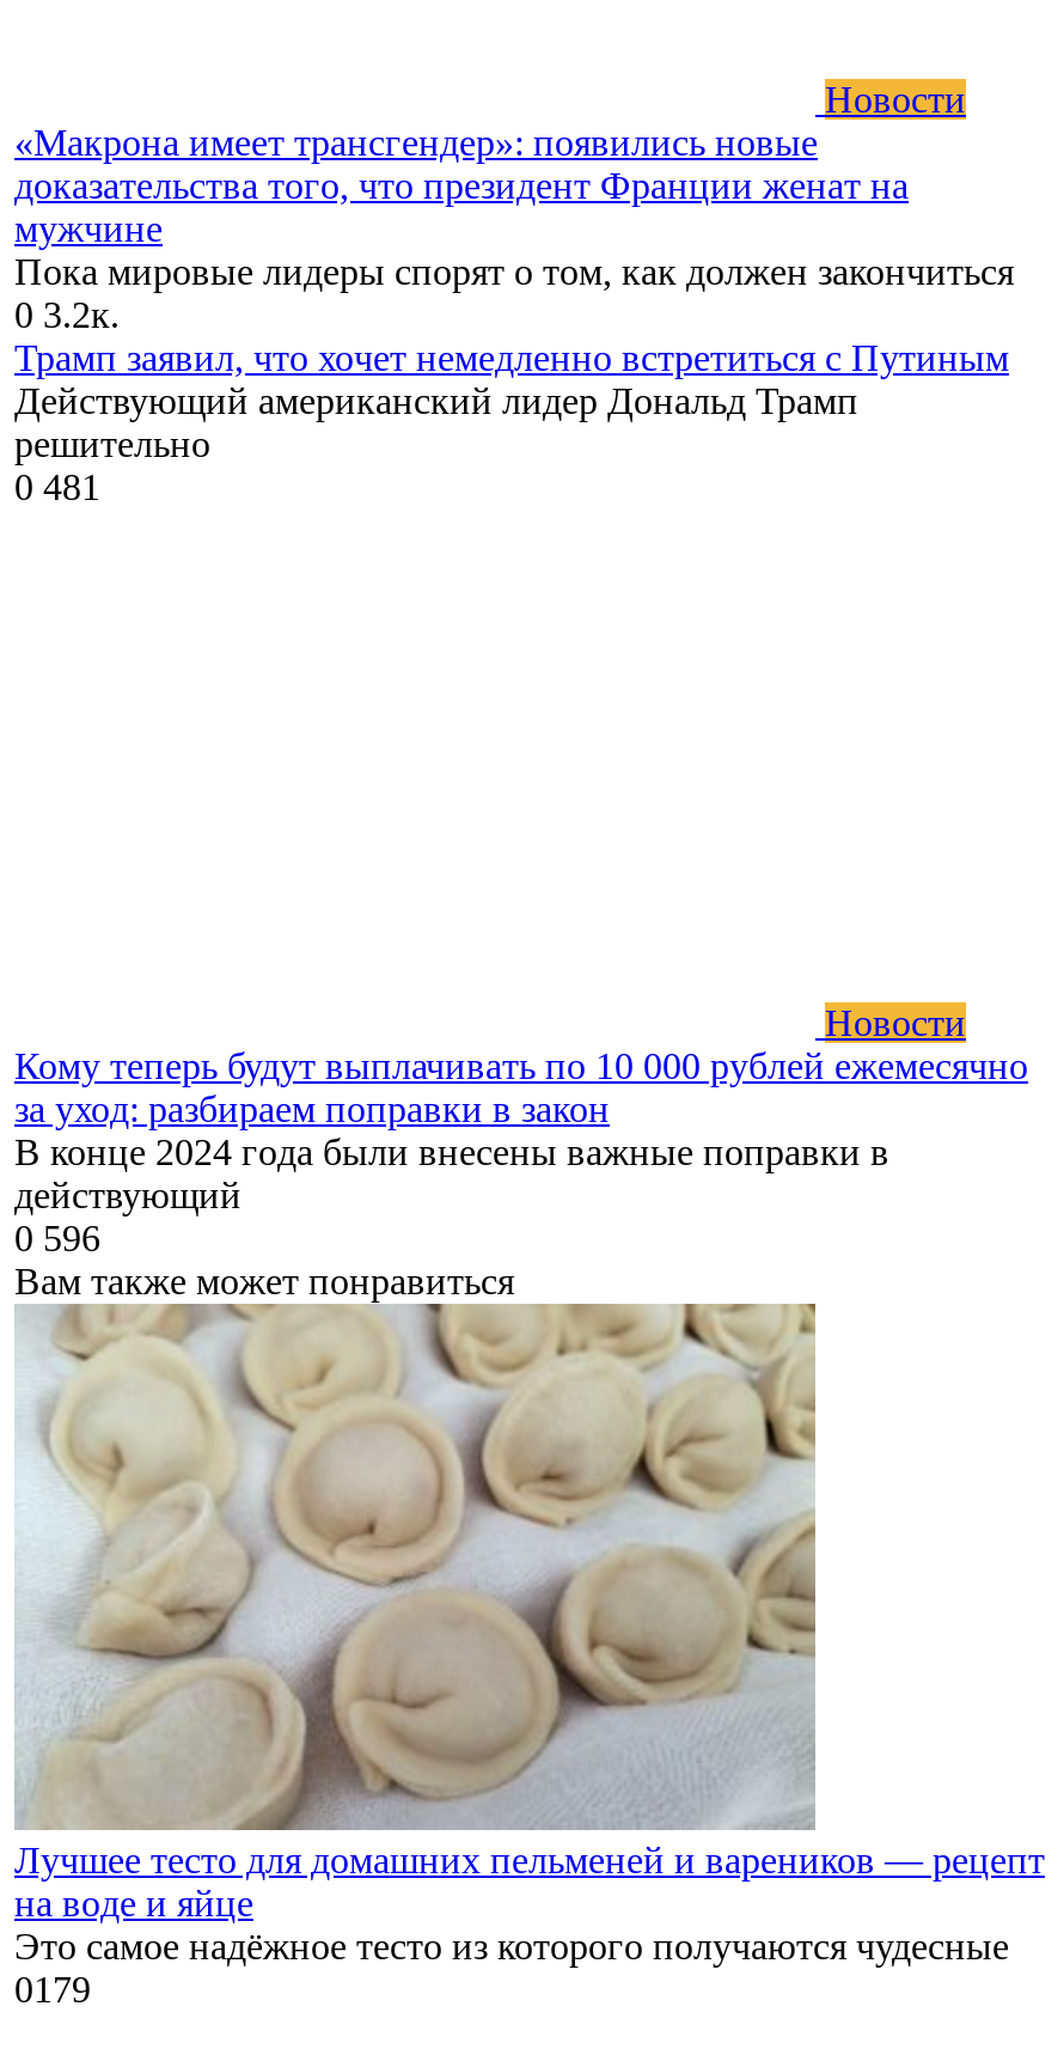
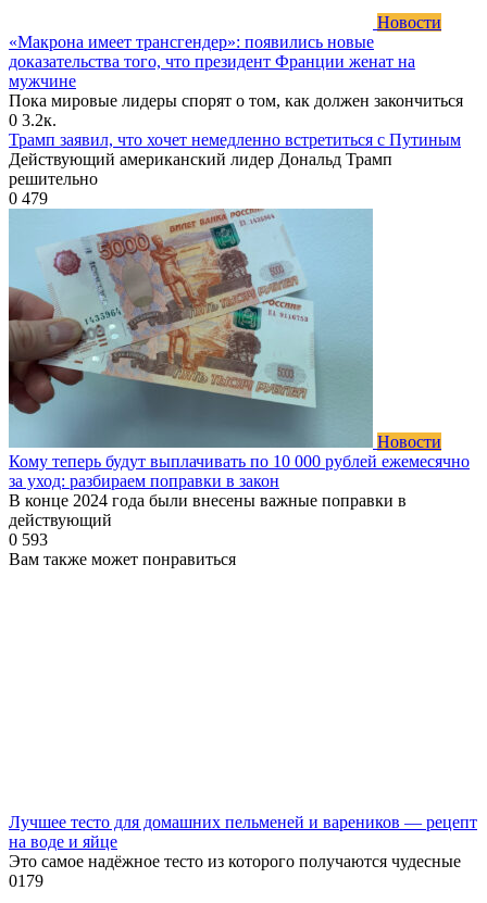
none -> [8,208,374,449] [image]
[14,467,100,508] 0 481 -> [9,190,48,208] 0 479
[14,1219,100,1259] 0 596 -> [9,531,48,549] 0 593
[12,1301,818,1832] [image] -> none

